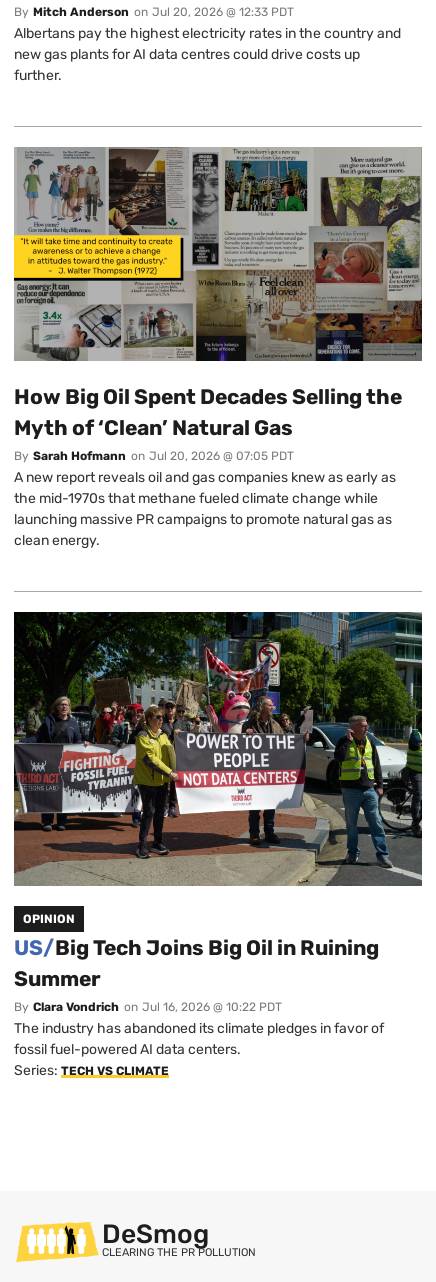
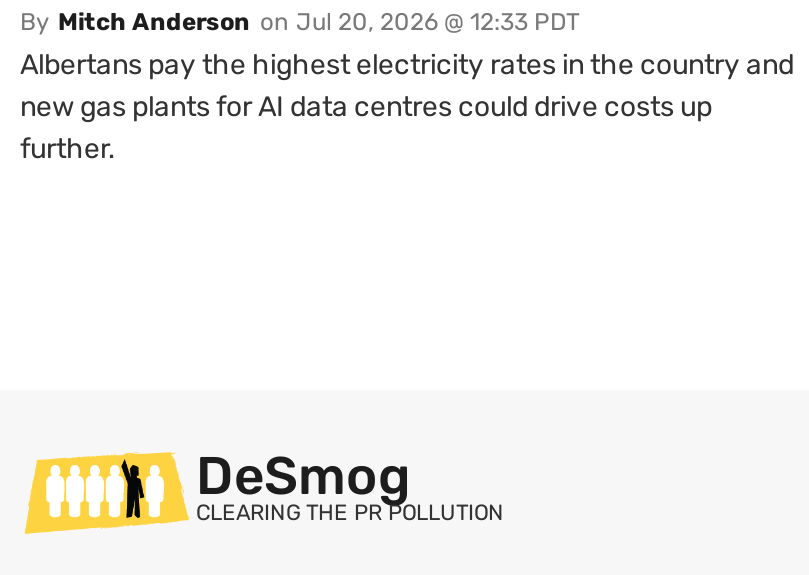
[13,146,423,548] [image] | How Big Oil Spent Decades Selling the | Myth of ‘Clean’ Natural Gas | By Sarah Hofmann on Jul 20, 2026 @ 07:05 PDT | A new report reveals oil and gas companies knew as early as | the mid-1970s that methane fueled climate change while | launching massive PR campaigns to promote natural gas as | clean energy. -> none
[13,611,423,1079] [image] | OPINION | US/Big Tech Joins Big Oil in Ruining | Summer | By Clara Vondrich on Jul 16, 2026 @ 10:22 PDT | The industry has abandoned its climate pledges in favor of | fossil fuel-powered AI data centers. | Series: TECH VS CLIMATE -> none

